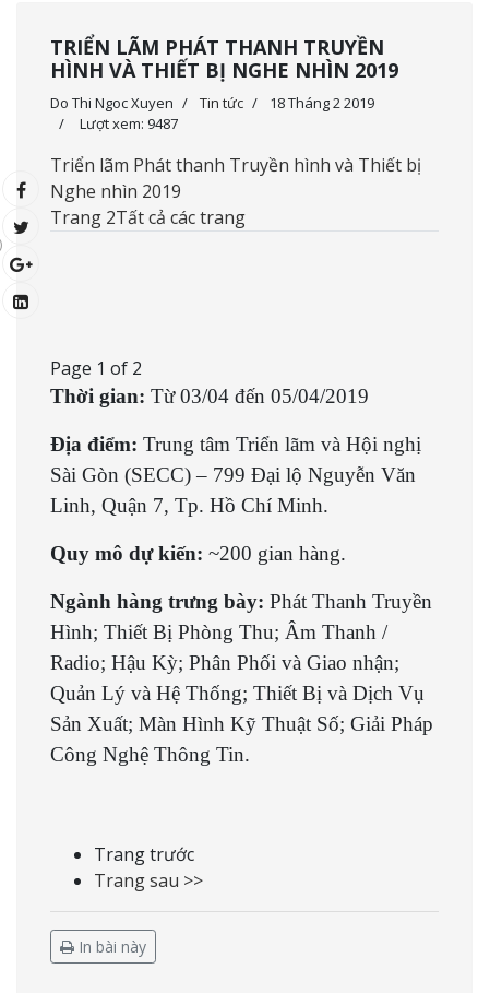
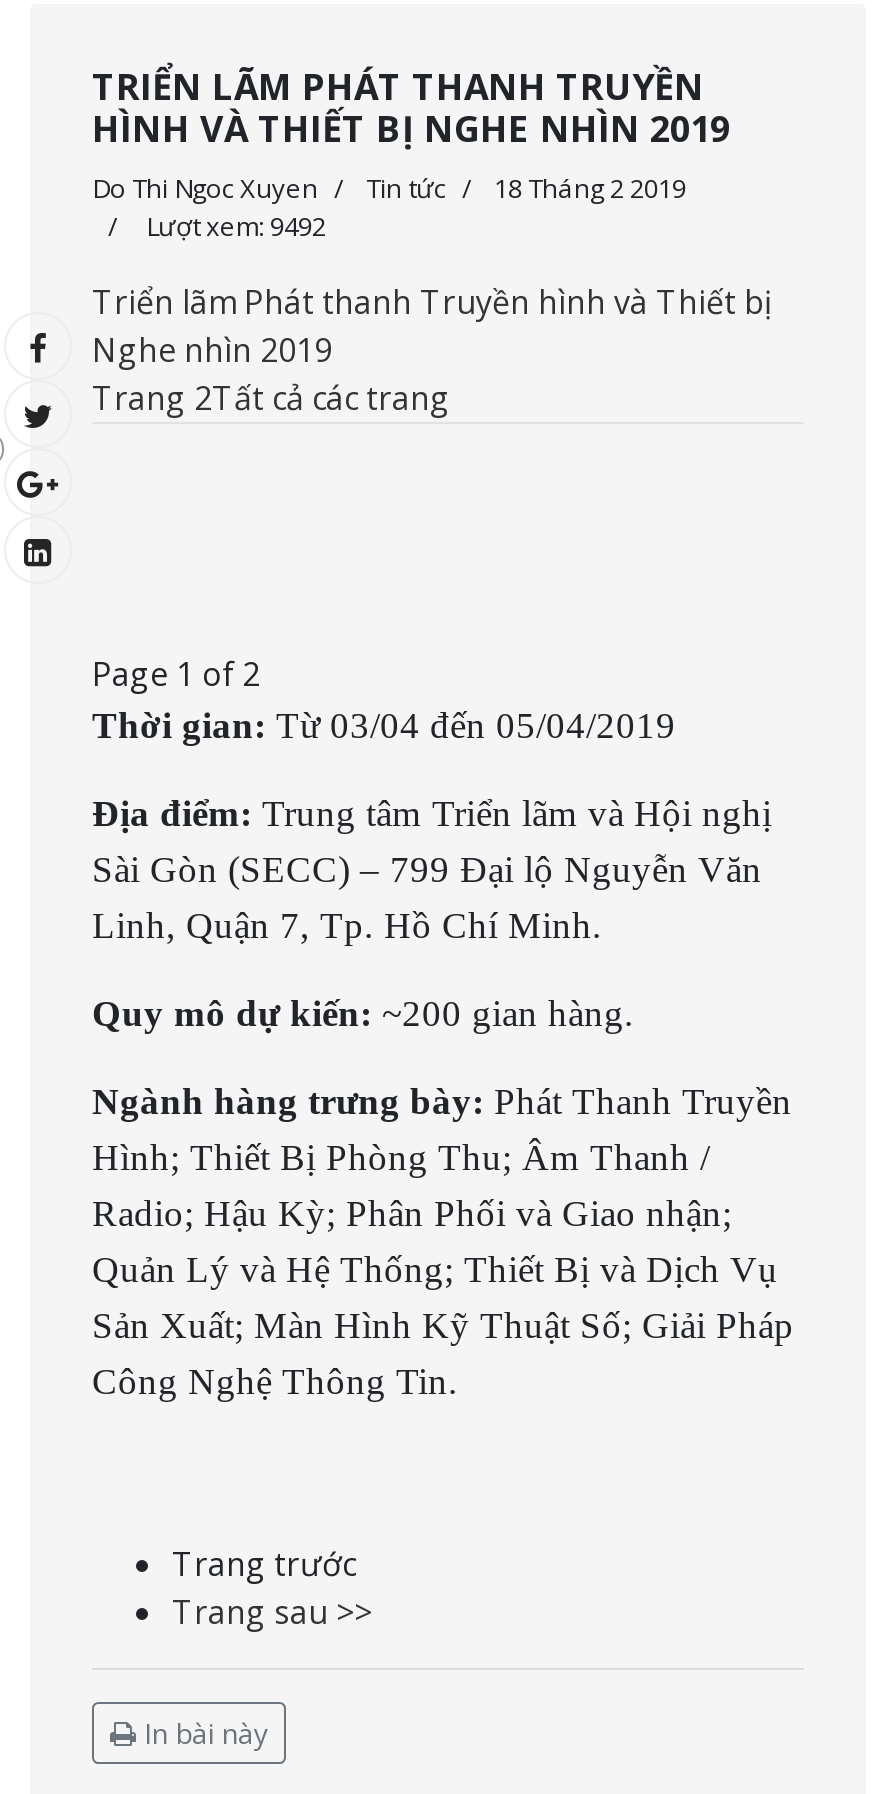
[80,114,178,133] Lượt xem: 9487 -> [146,208,326,244] Lượt xem: 9492

